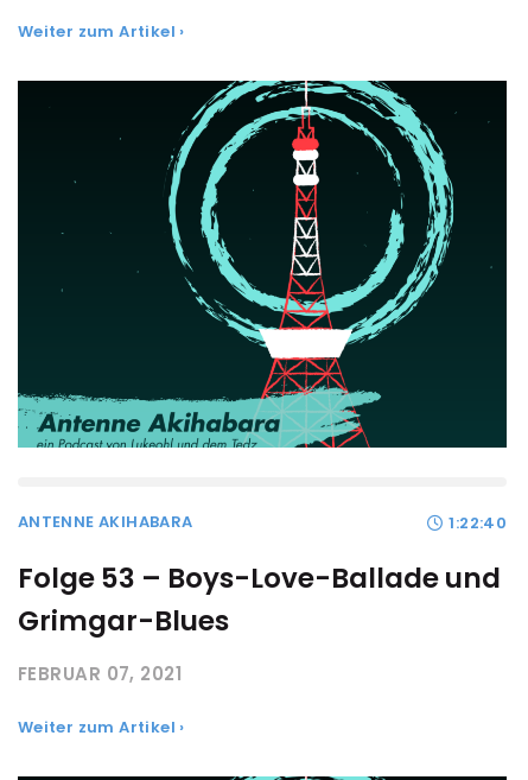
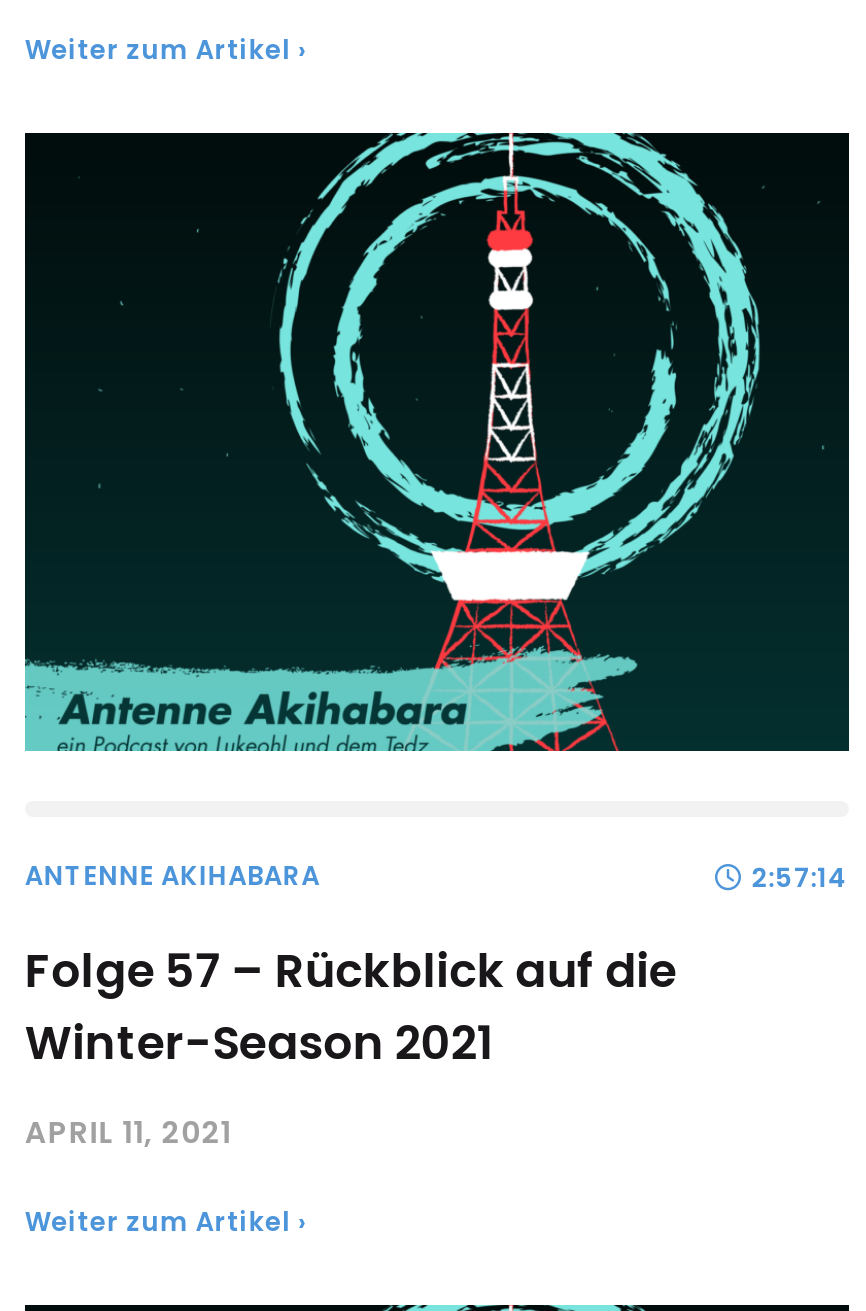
[449,512,507,534] 1:22:40 -> [752,859,849,897] 2:57:14
[18,559,501,640] Folge 53 – Boys-Love-Ballade und | Grimgar-Blues -> [25,939,677,1075] Folge 57 – Rückblick auf die | Winter-Season 2021
[18,662,182,686] FEBRUAR 07, 2021 -> [25,1111,231,1153] APRIL 11, 2021

